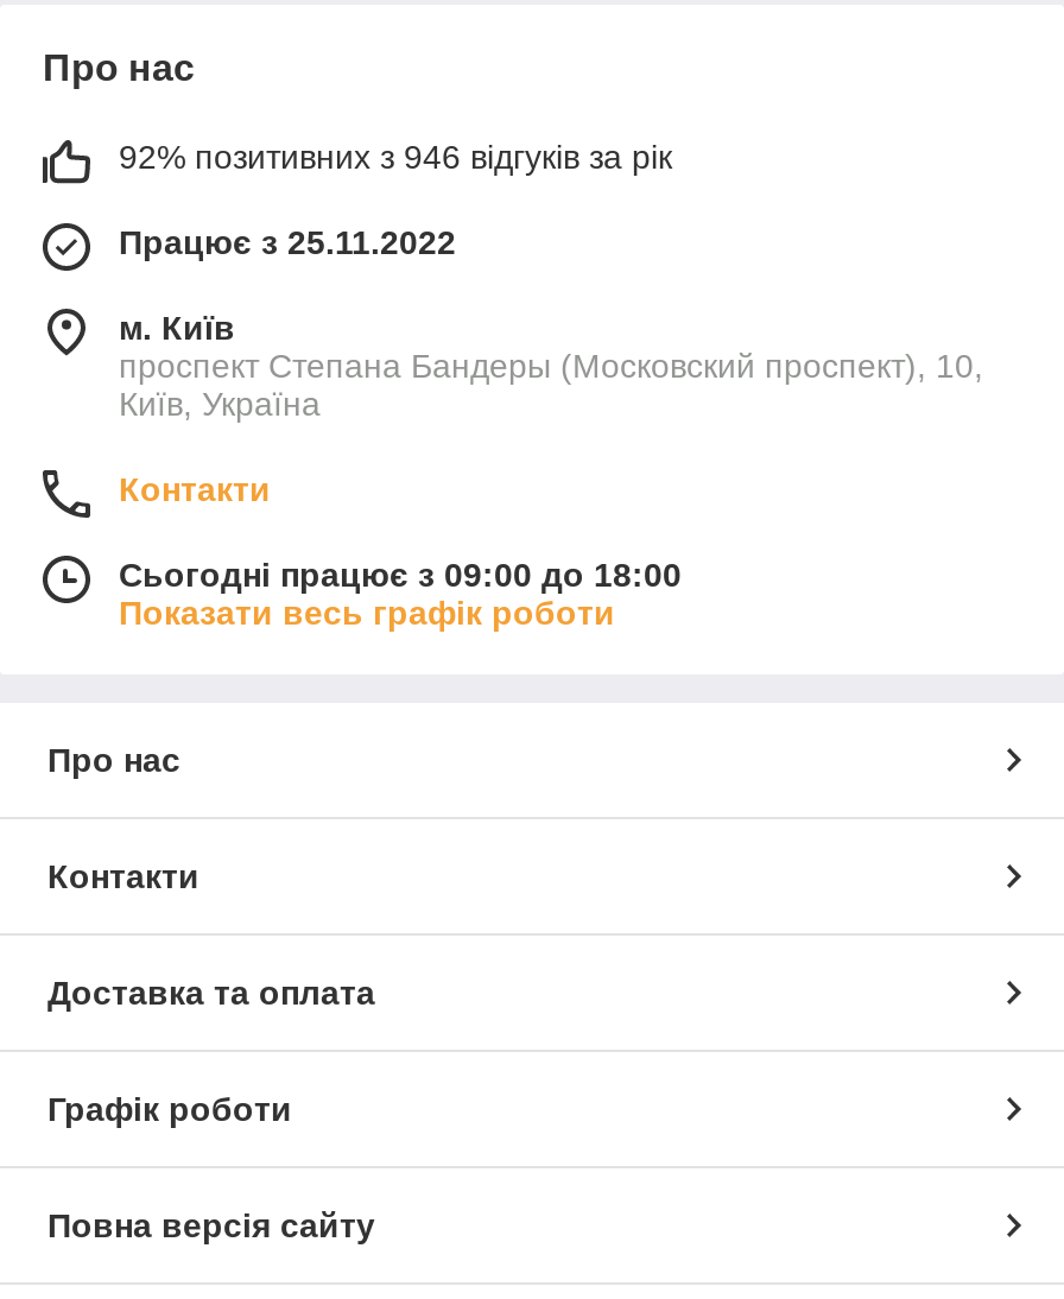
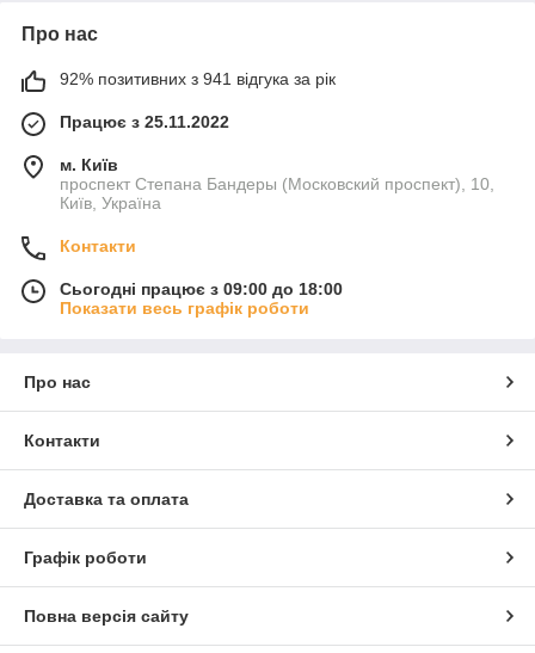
[119,138,672,176] 92% позитивних з 946 відгуків за рік -> [60,69,336,88] 92% позитивних з 941 відгука за рік

